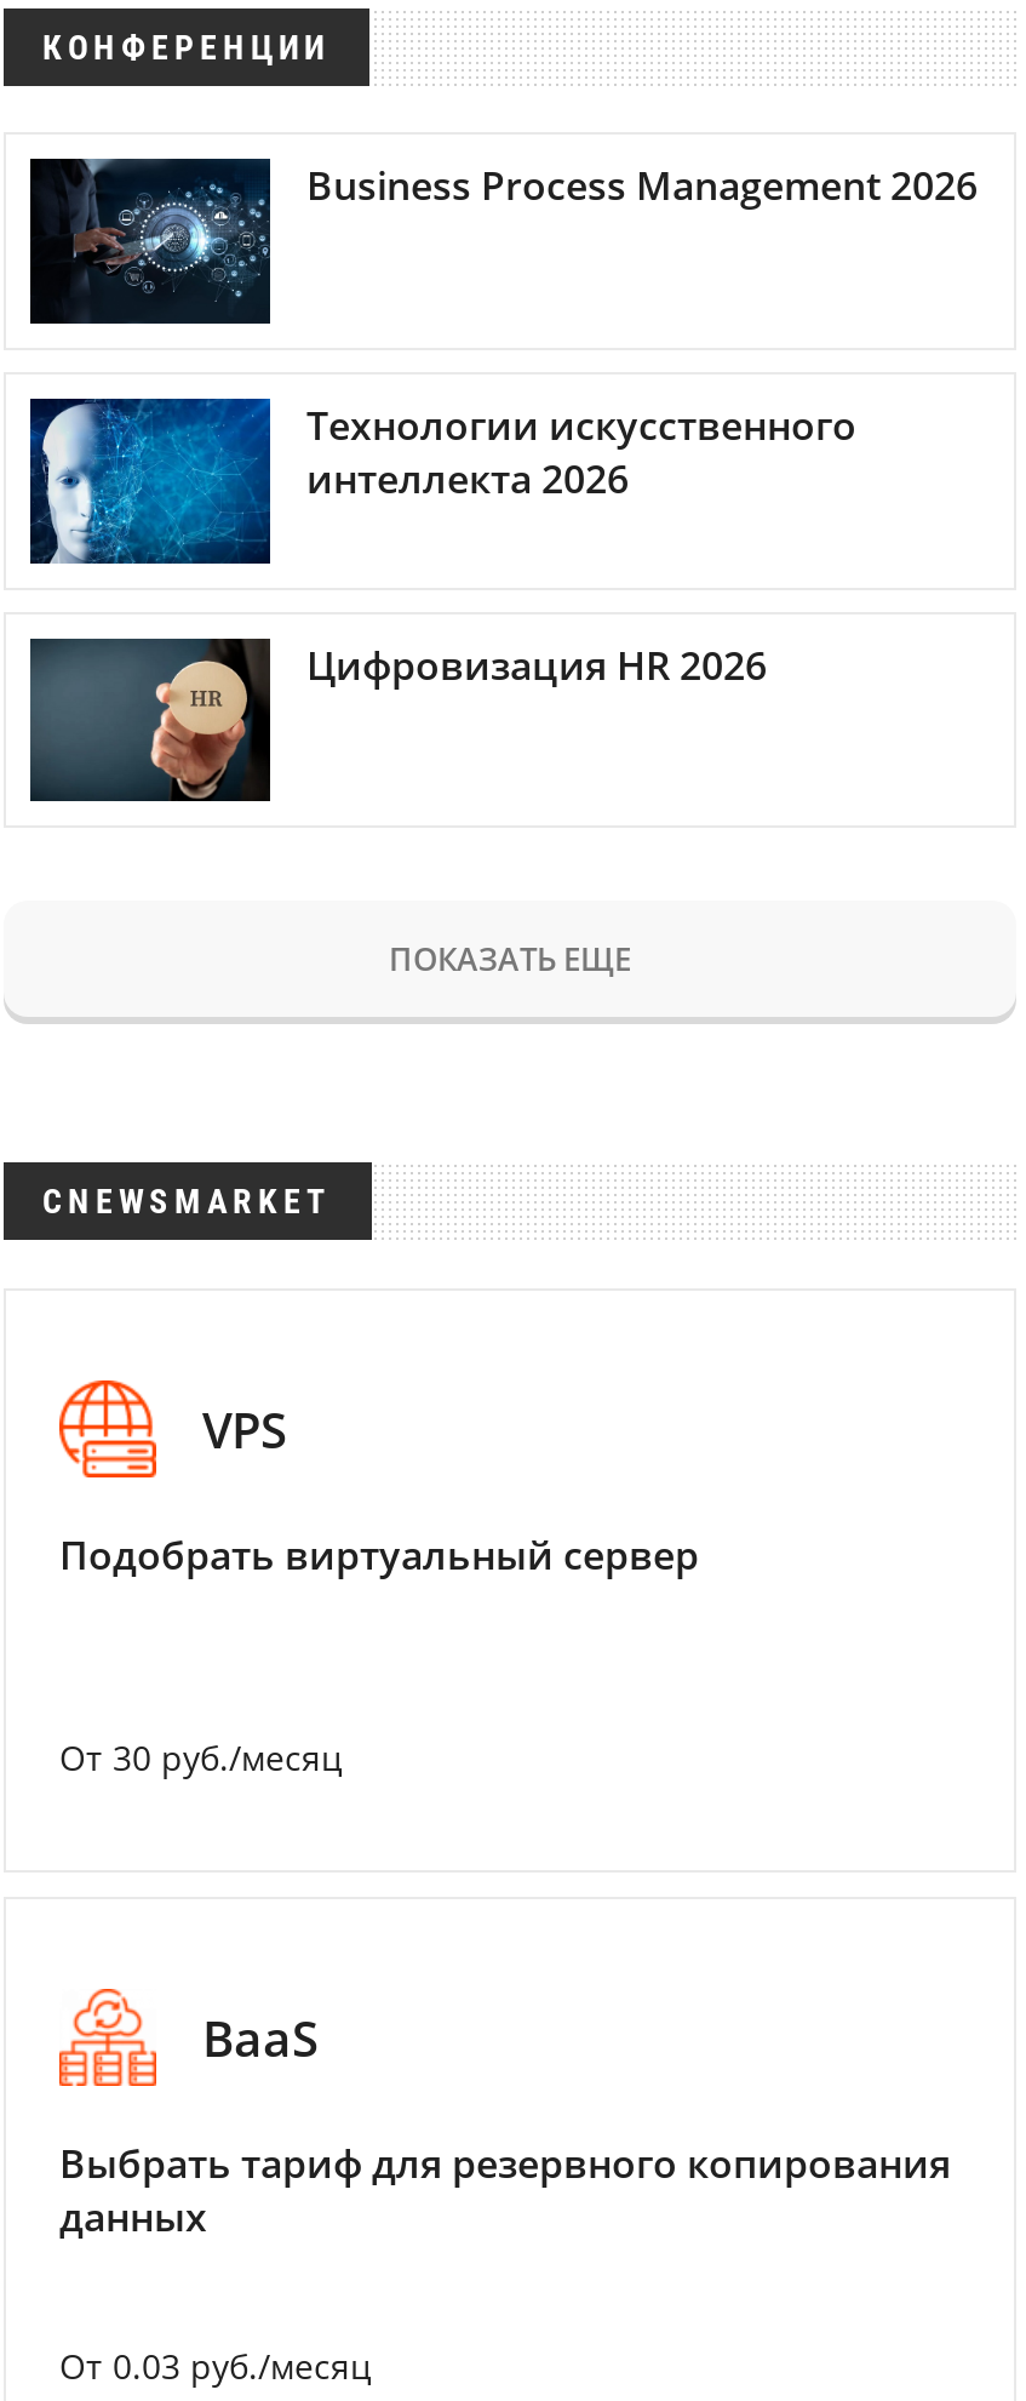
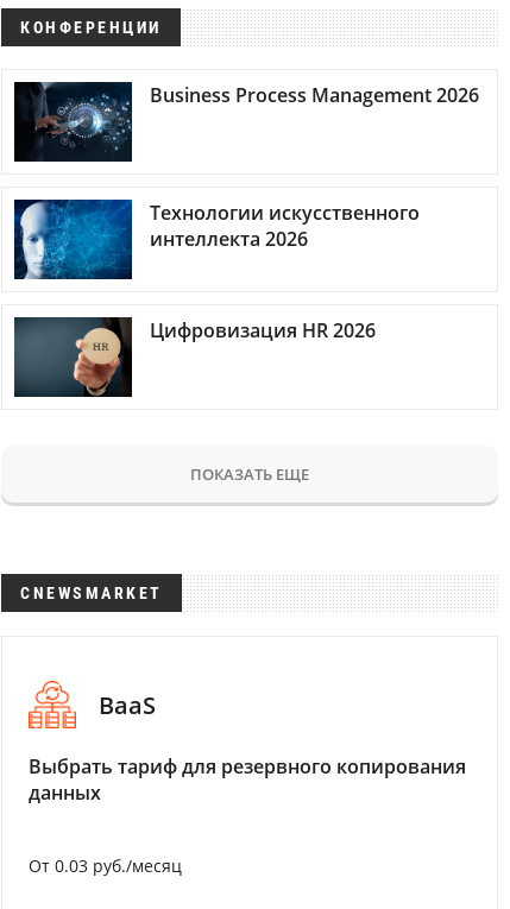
[57,1380,699,1582] [image] | VPS | Подобрать виртуальный сервер -> none
[59,1735,343,1781] От 30 руб./месяц -> none

